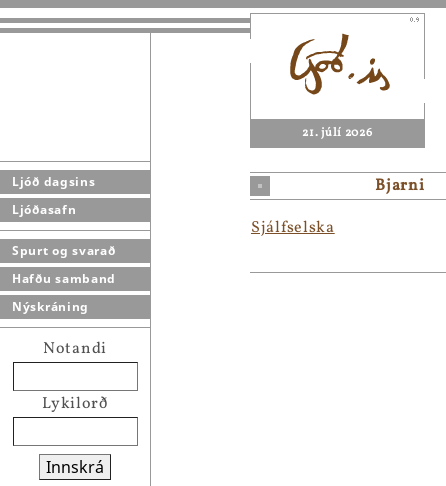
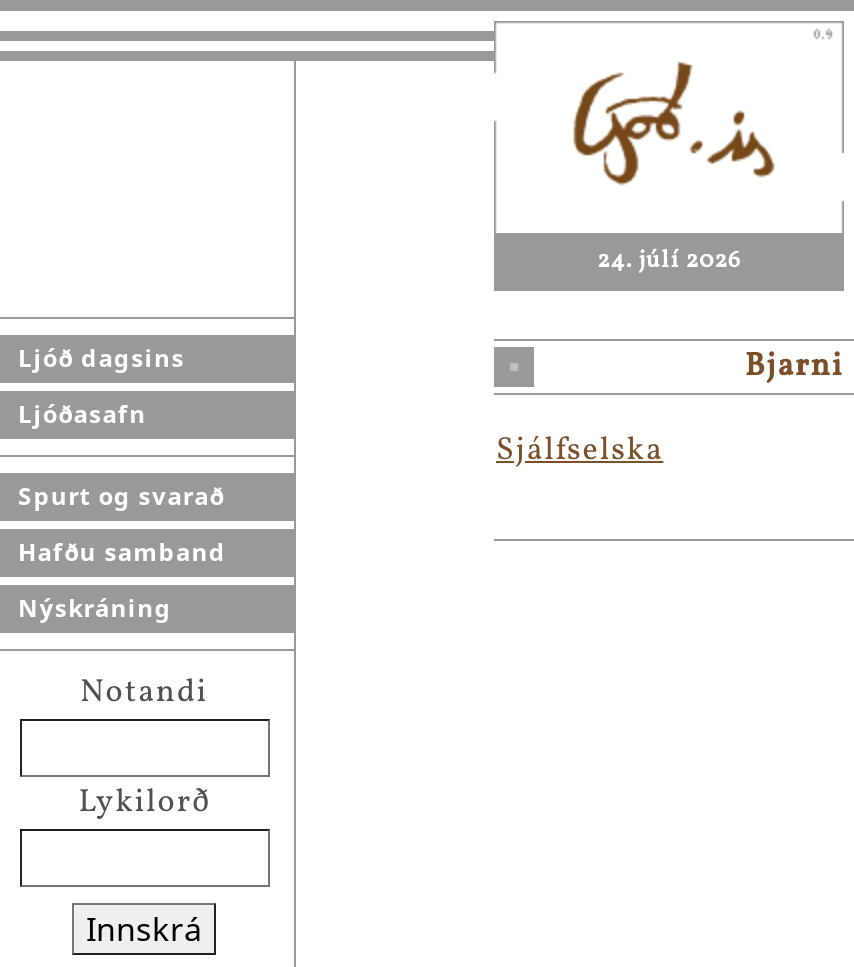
[302,125,372,141] 21. júlí 2026 -> [597,245,741,277] 24. júlí 2026

